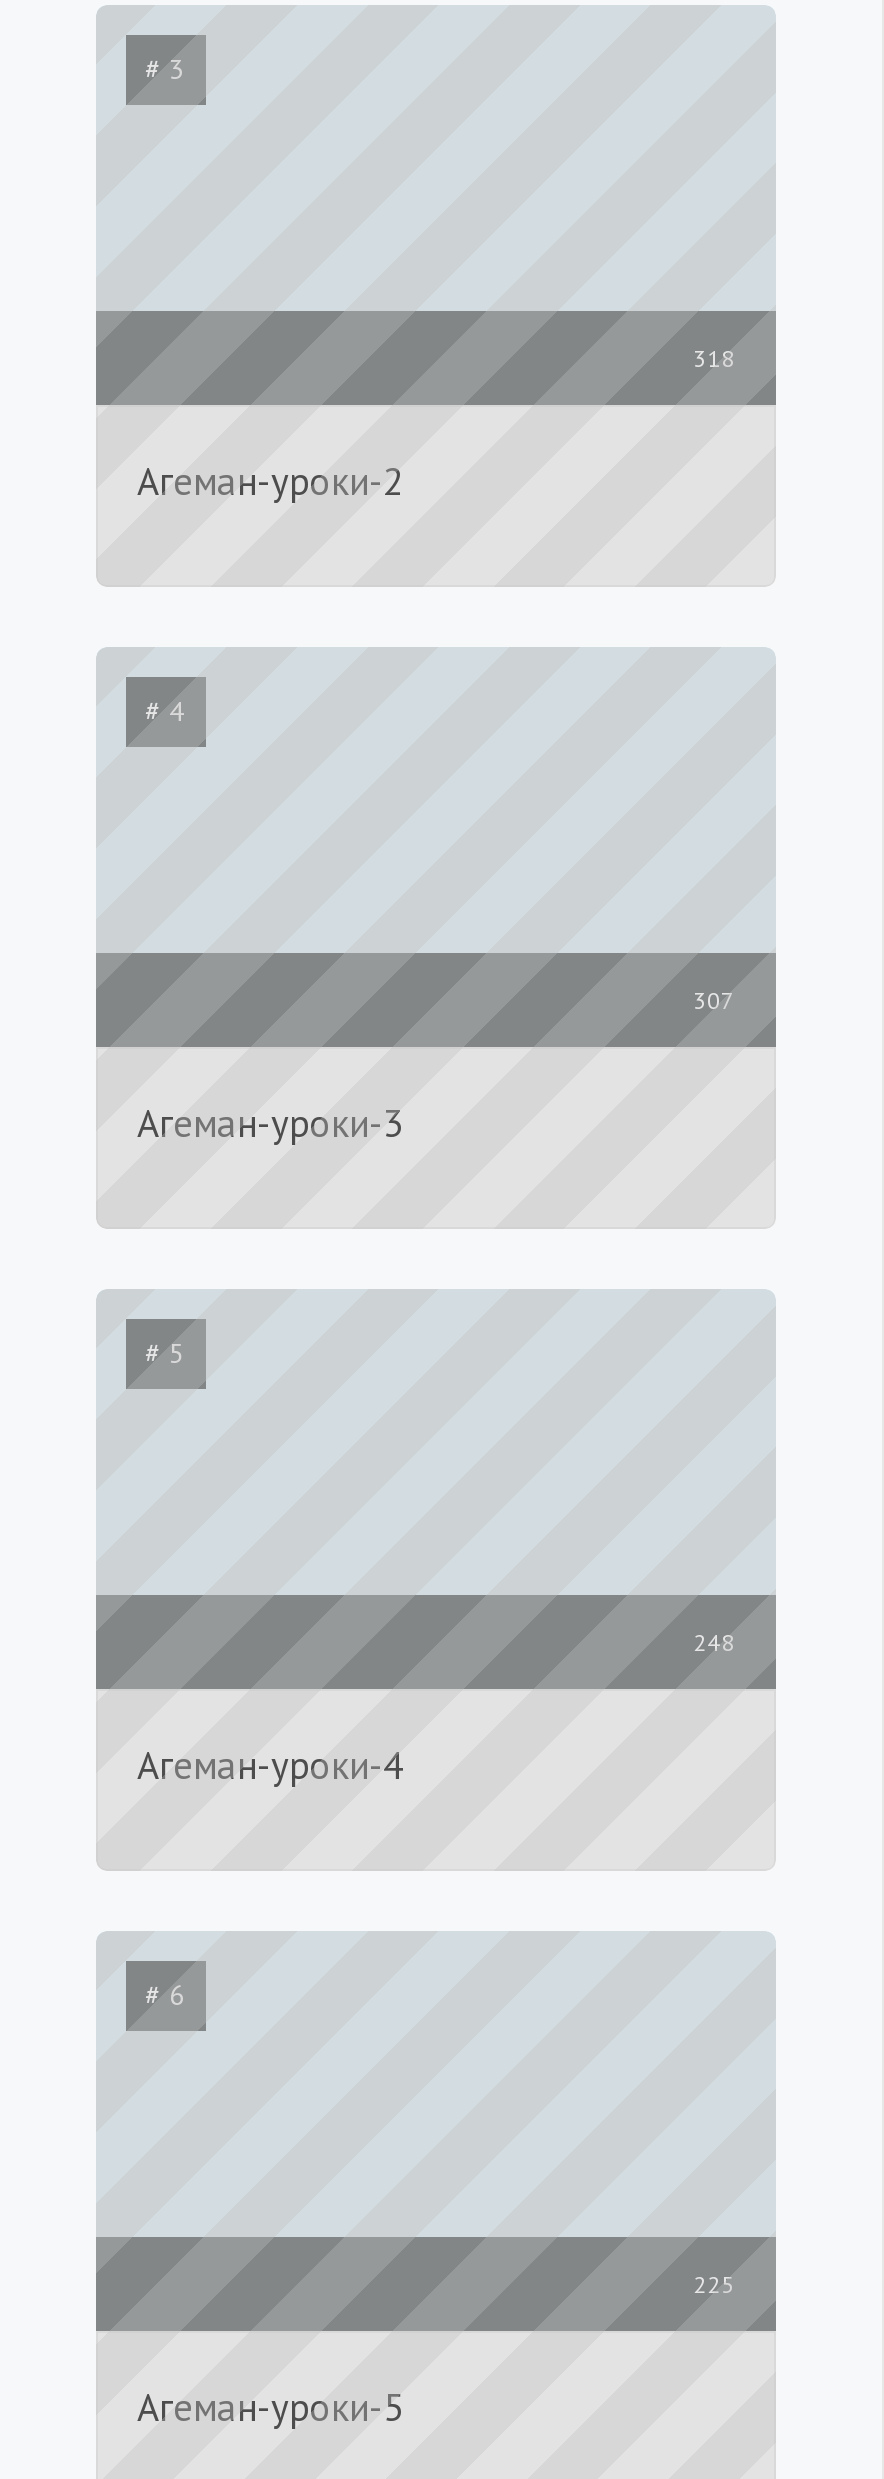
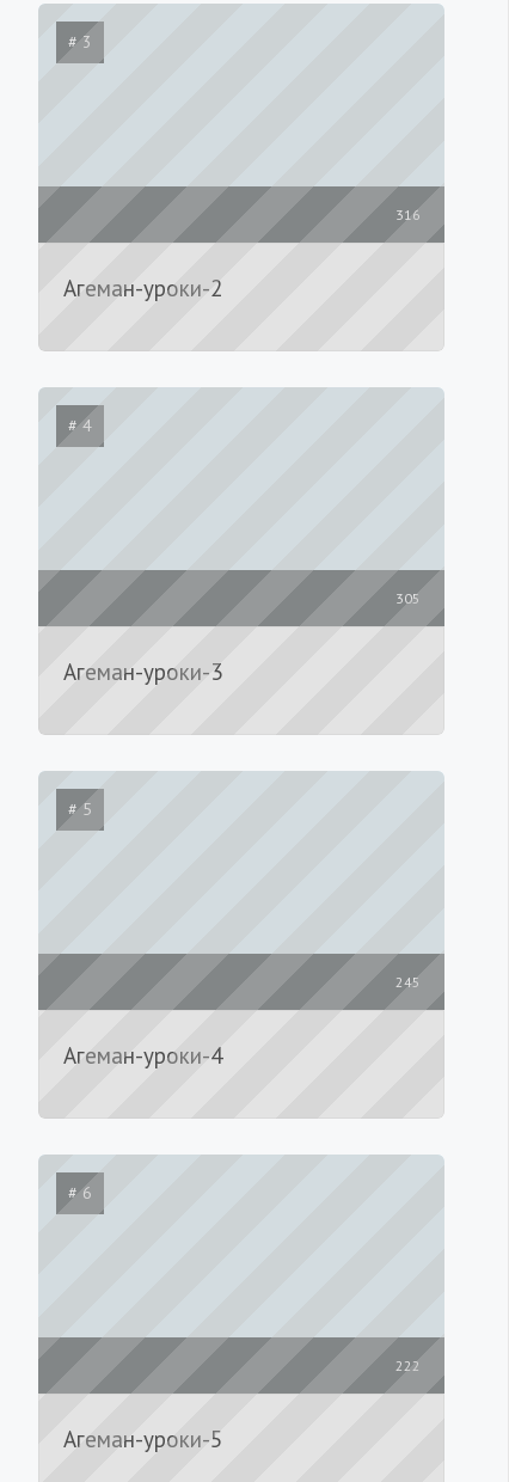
[693,343,735,373] 318 -> [395,206,420,223] 316
[693,985,735,1015] 307 -> [395,589,420,607] 305
[693,1627,735,1657] 248 -> [395,973,420,991] 245
[693,2269,735,2299] 225 -> [395,1357,420,1374] 222

